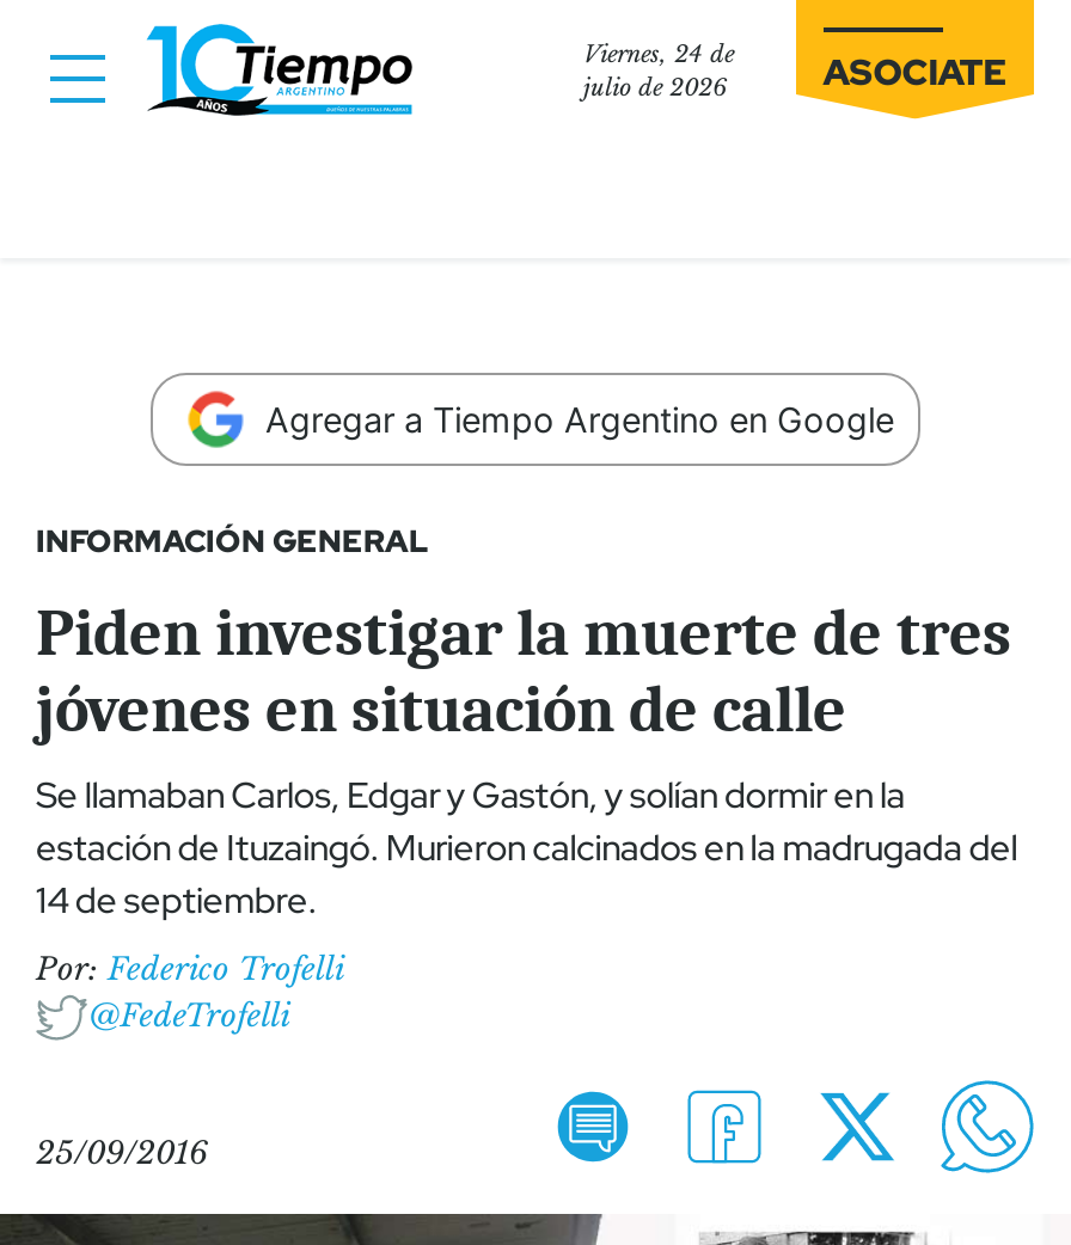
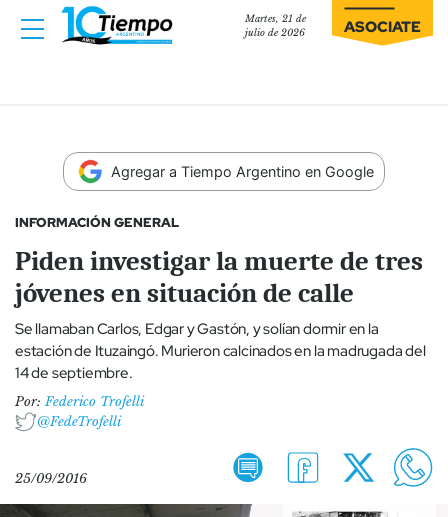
[584,41,734,69] Viernes, 24 de -> [245,13,306,25] Martes, 21 de

